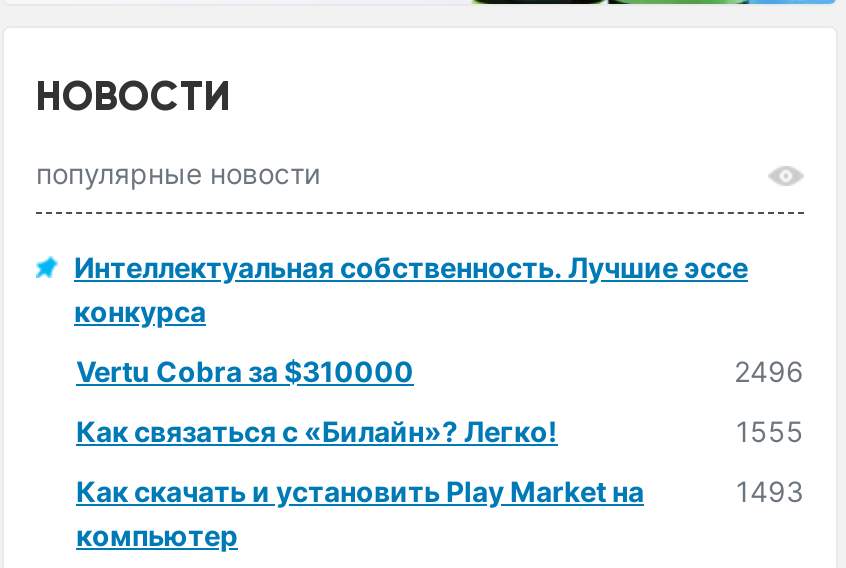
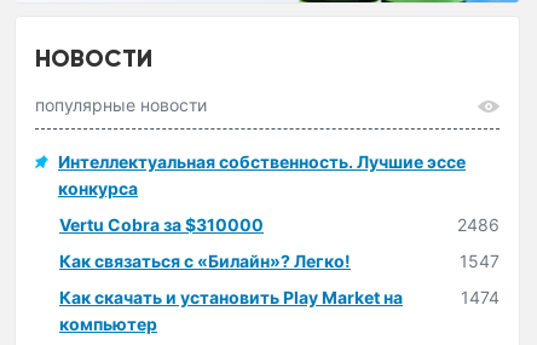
[734,354,804,388] 2496 -> [457,215,500,235] 2486
[736,414,804,448] 1555 -> [460,251,500,271] 1547
[736,474,804,508] 1493 -> [461,287,500,308] 1474

